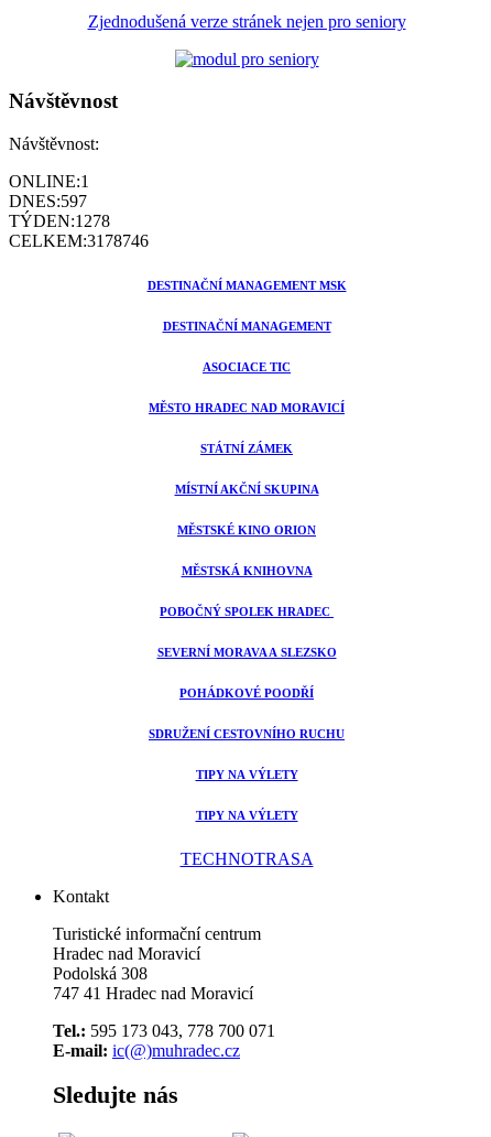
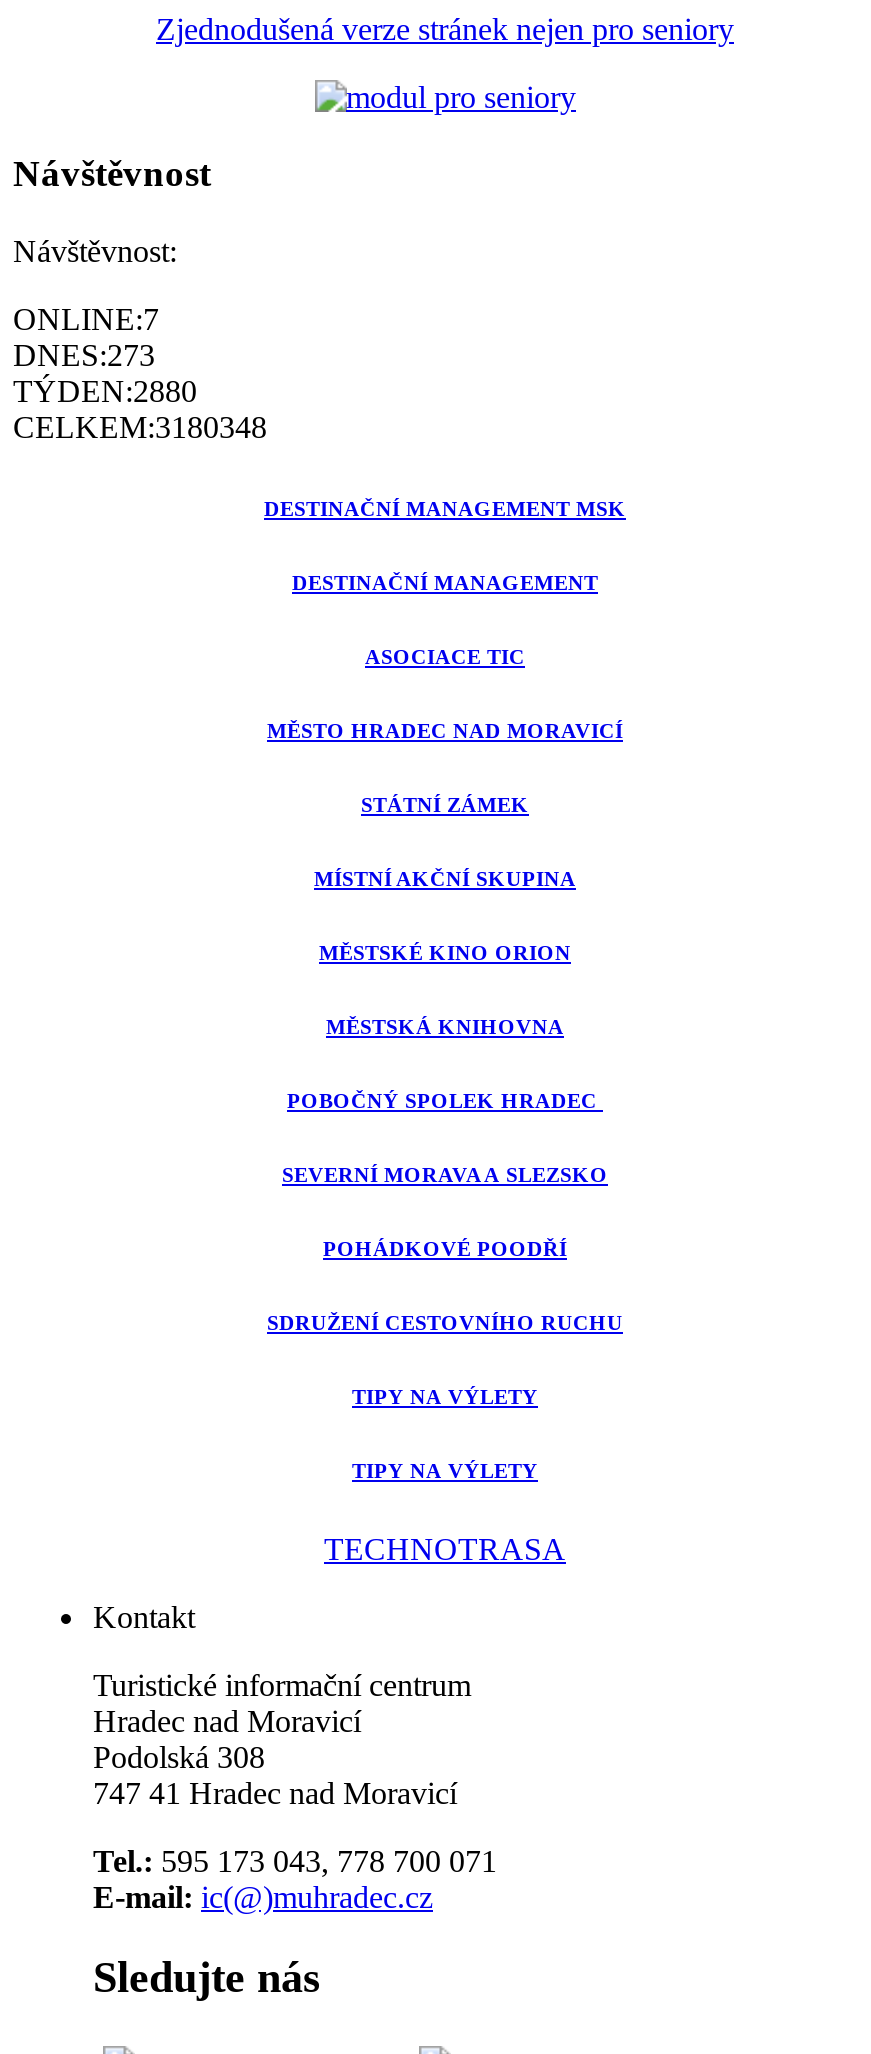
[9,172,89,191] ONLINE:1 -> [13,302,159,336] ONLINE:7
[9,192,87,210] DNES:597 -> [13,338,155,372] DNES:273
[9,212,110,230] TÝDEN:1278 -> [13,374,197,408] TÝDEN:2880
[9,231,149,250] CELKEM:3178746 -> [13,410,267,444] CELKEM:3180348

